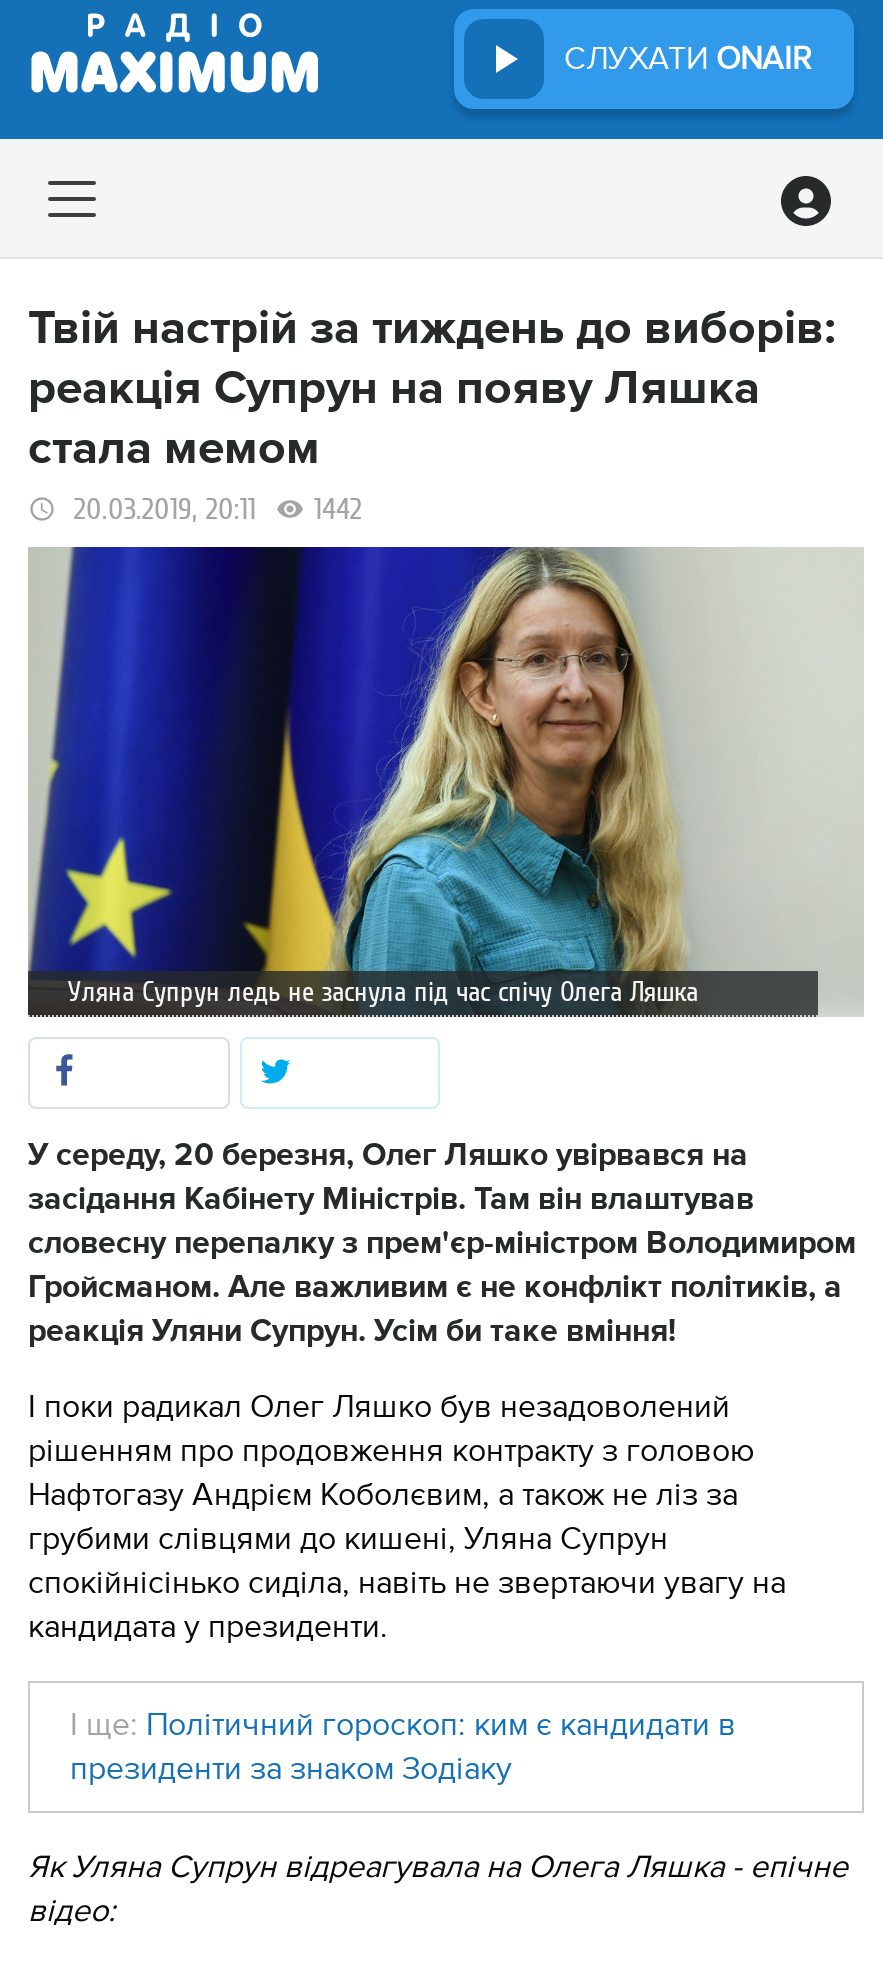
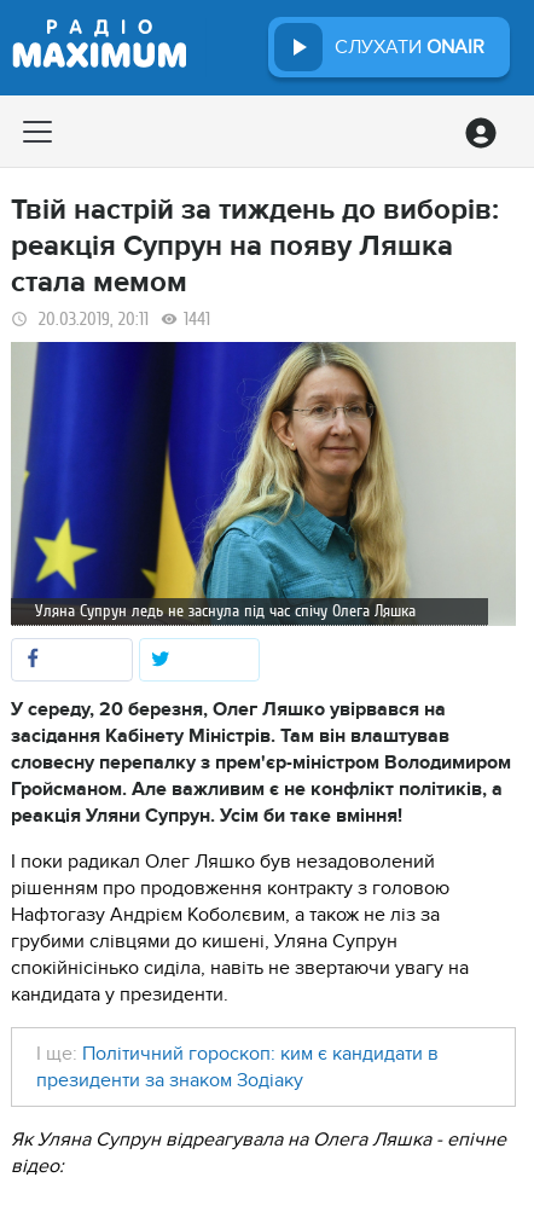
[74,493,362,527] 20.03.2019, 20:11 1442 -> [39,309,210,330] 20.03.2019, 20:11 1441

